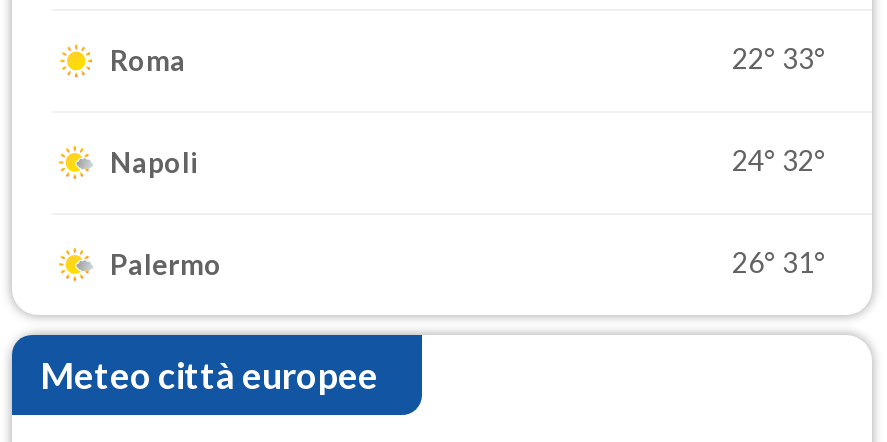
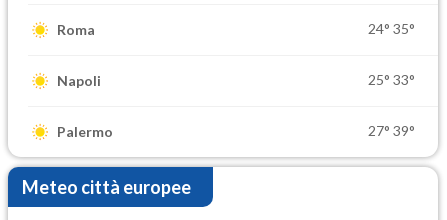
[732,41,826,75] 22° 33° -> [368,20,415,37] 24° 35°
[732,143,826,177] 24° 32° -> [368,71,415,88] 25° 33°
[732,245,826,279] 26° 31° -> [368,122,415,139] 27° 39°

